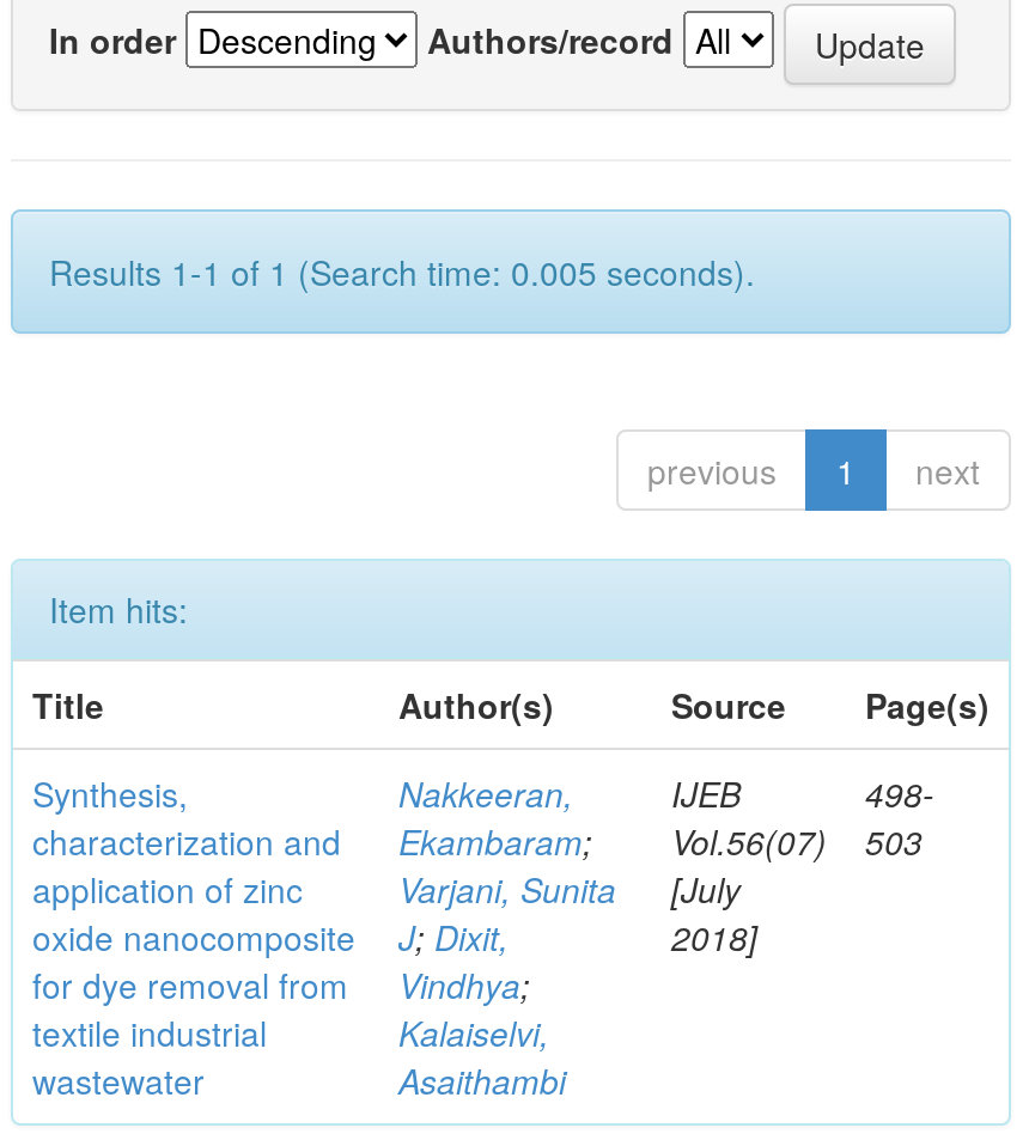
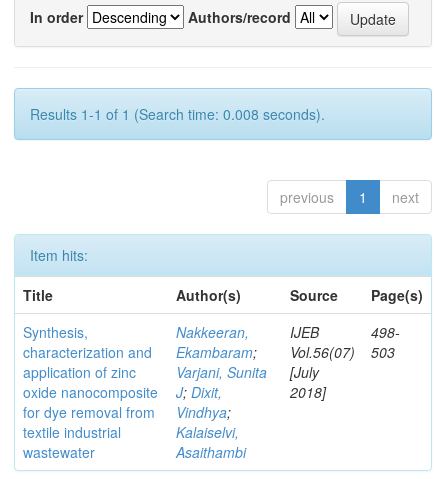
[49,248,755,295] Results 1-1 of 1 (Search time: 0.005 seconds). -> [30,104,325,124] Results 1-1 of 1 (Search time: 0.008 seconds).

